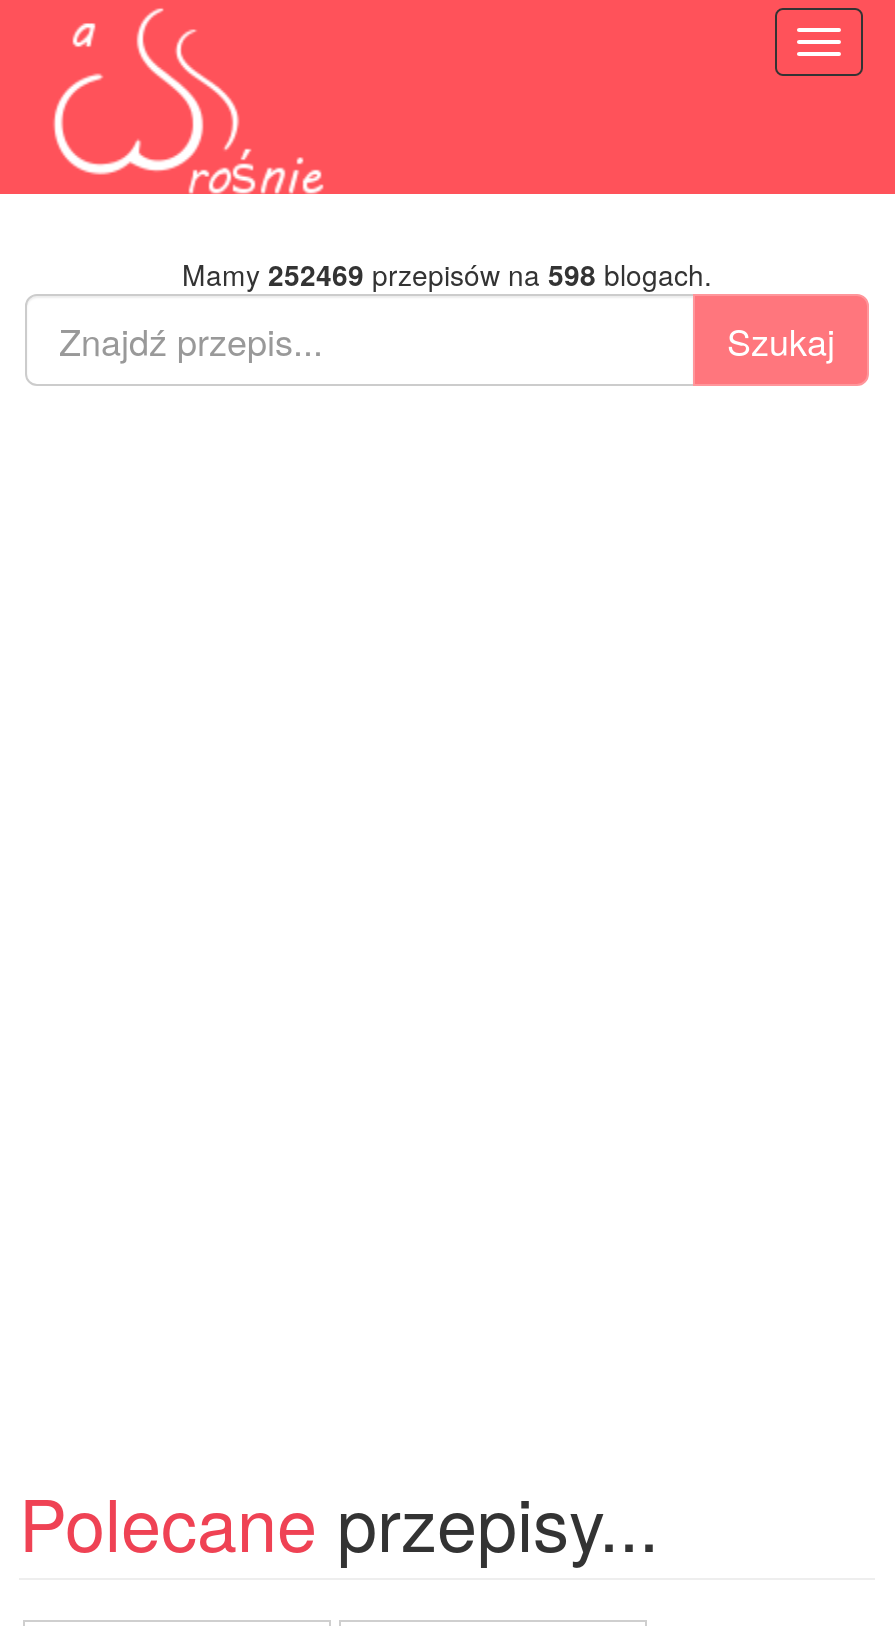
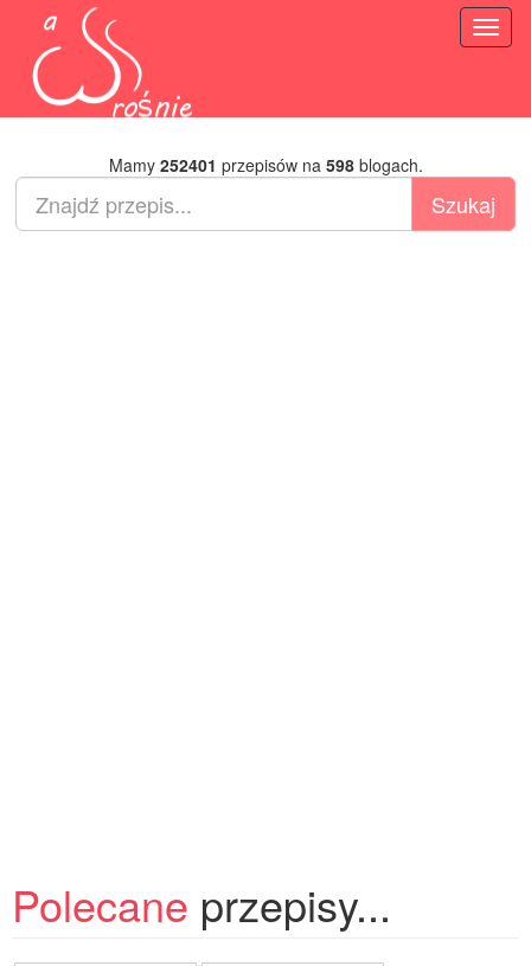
[182,254,712,294] Mamy 252469 przepisów na 598 blogach. -> [108,153,423,177] Mamy 252401 przepisów na 598 blogach.

